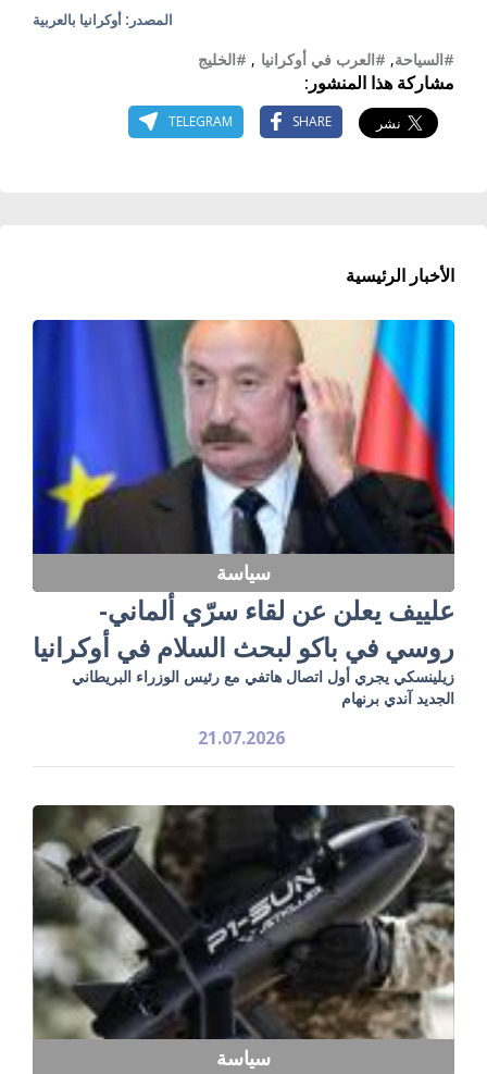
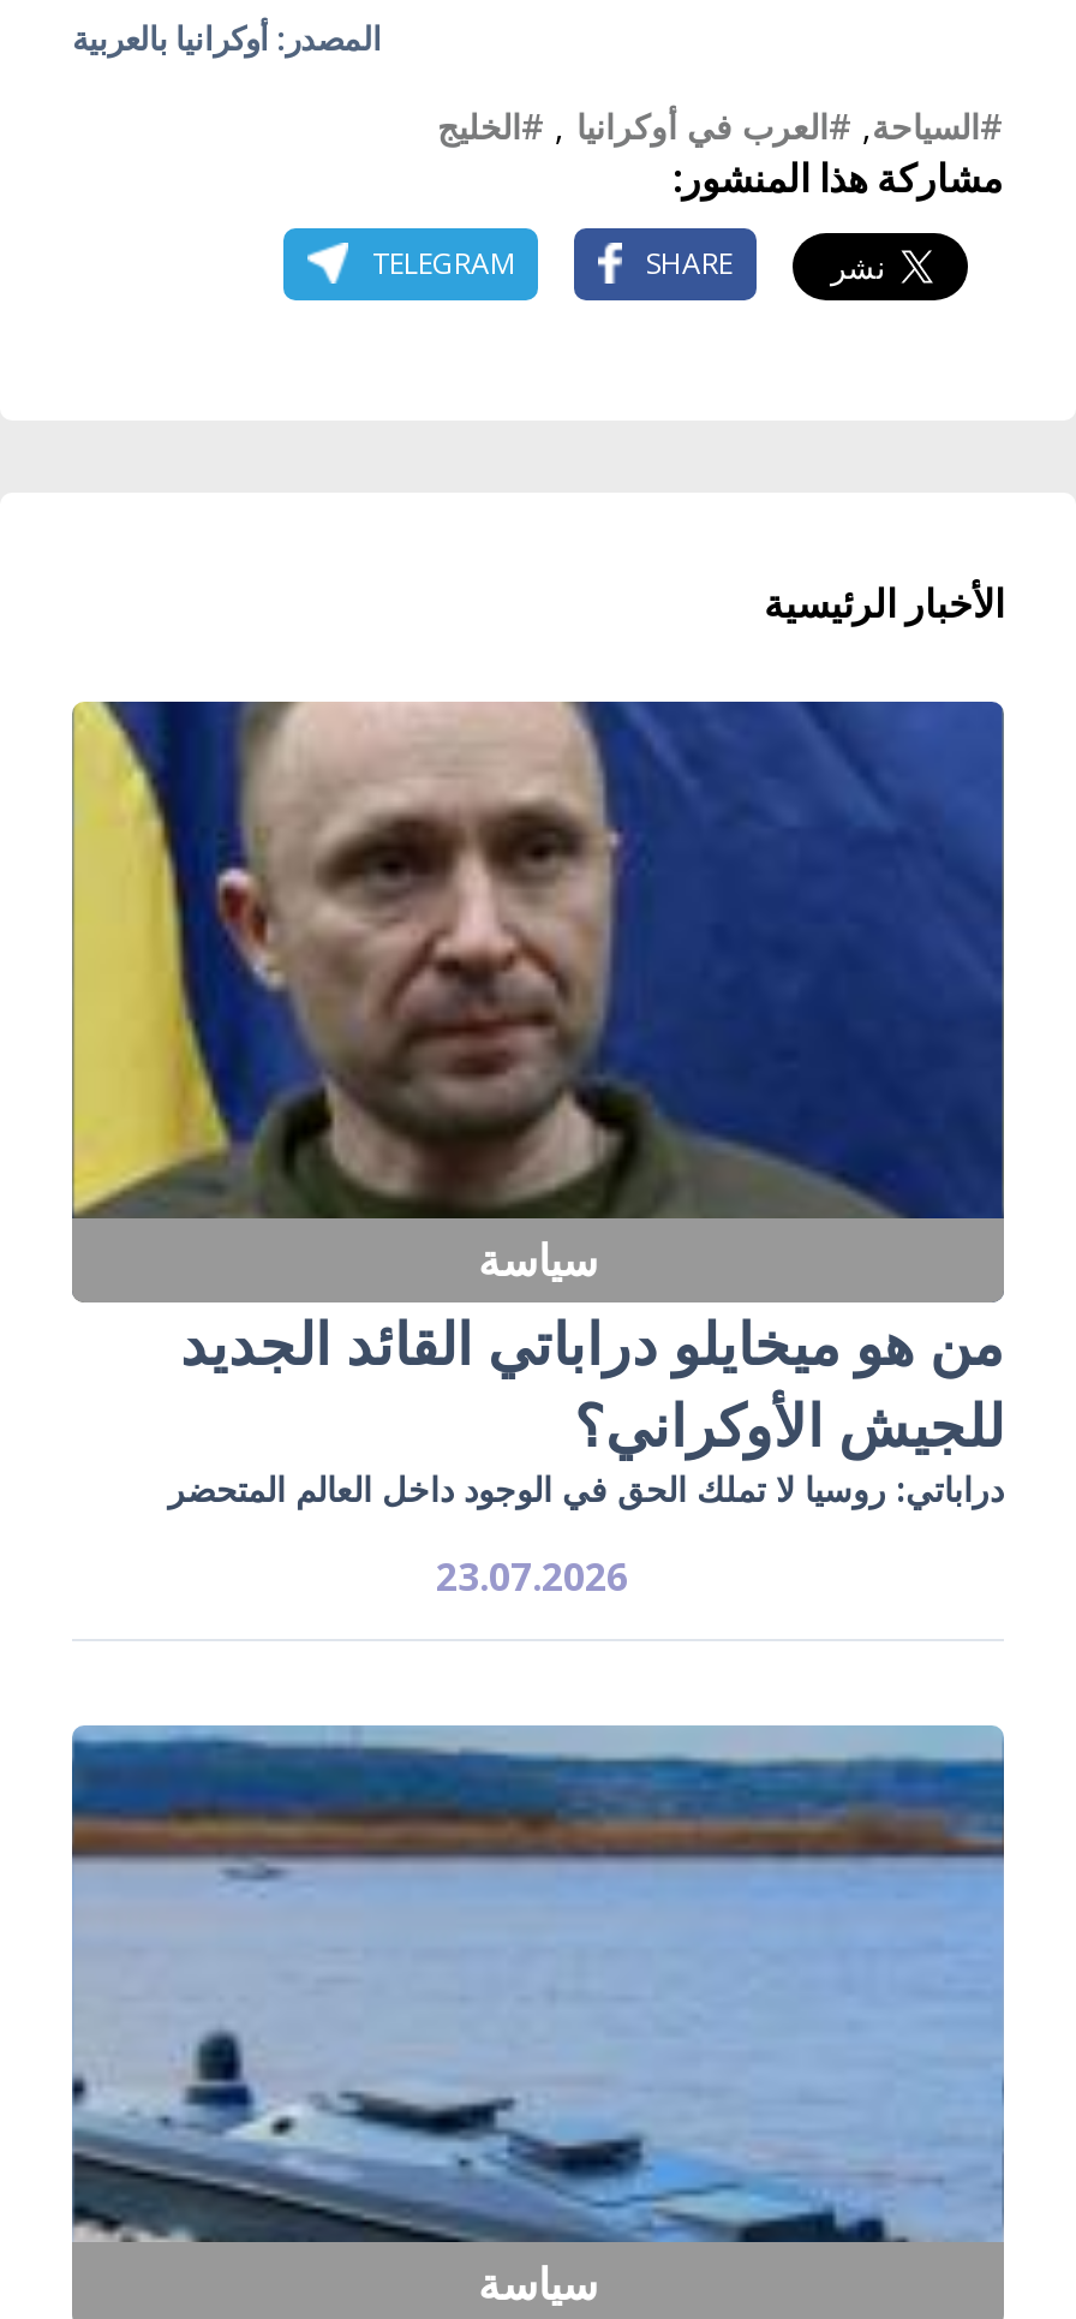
[32,319,455,708] [image] | علييف يعلن عن لقاء سرّي ألماني- | روسي في باكو لبحث السلام في أوكرانيا | زيلينسكي يجري أول اتصال هاتفي مع رئيس الوزراء البريطاني | الجديد آندي برنهام -> [70,699,1006,1511] [image] | من هو ميخايلو دراباتي القائد الجديد | للجيش الأوكراني؟ | دراباتي: روسيا لا تملك الحق في الوجود داخل العالم المتحضر
[197,725,284,749] 21.07.2026 -> [436,1549,628,1602] 23.07.2026
[33,804,455,1040] [image] -> [70,1725,1006,2245] [image]

